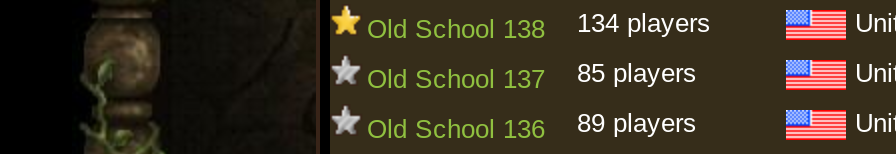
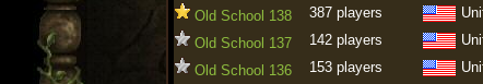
[367,8,711,44] Old School 138 134 players -> [194,4,382,24] Old School 138 387 players
[367,58,697,94] Old School 137 85 players -> [194,32,382,51] Old School 137 142 players
[367,108,697,144] Old School 136 89 players -> [194,59,382,79] Old School 136 153 players

